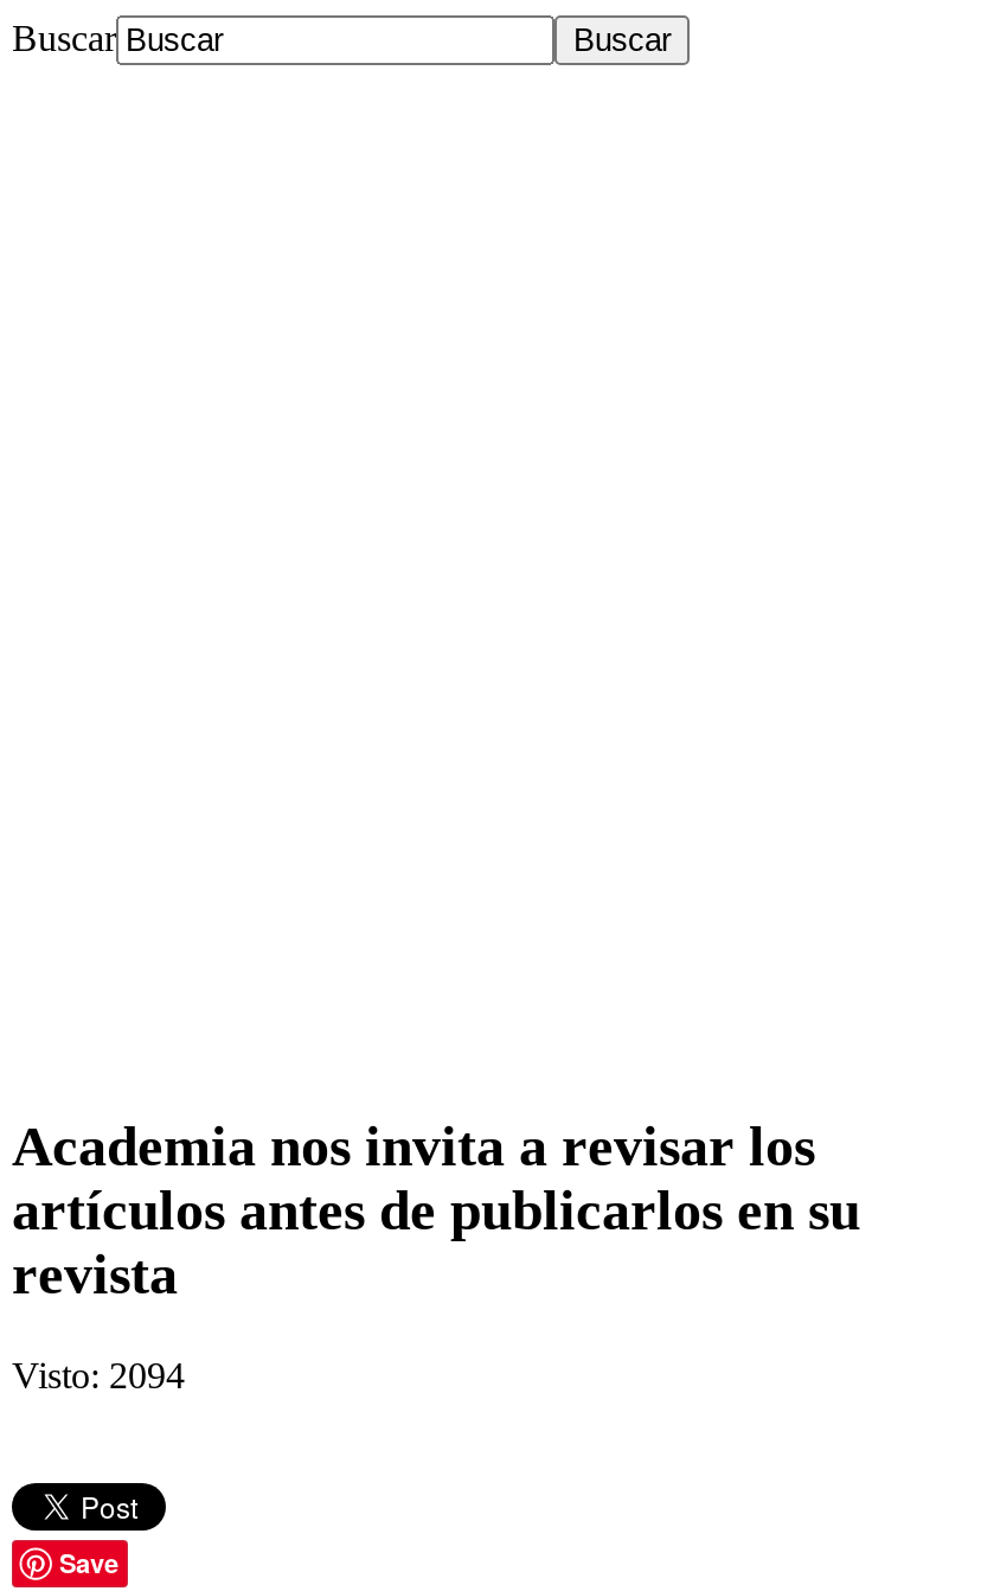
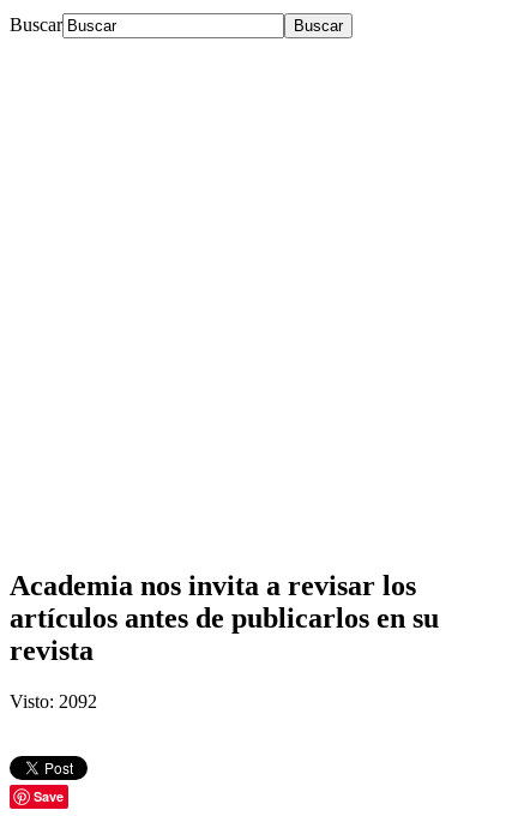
[12,1355,185,1395] Visto: 2094 -> [10,691,97,711] Visto: 2092

